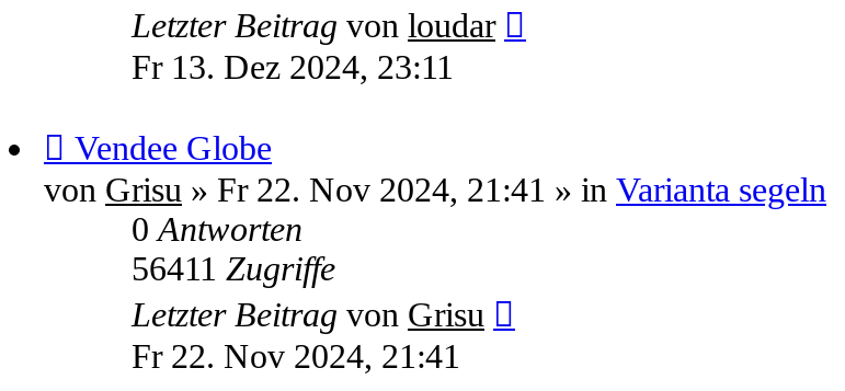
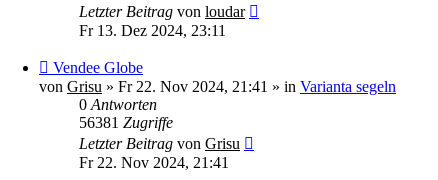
[132,249,335,287] 56411 Zugriffe -> [79,114,173,131] 56381 Zugriffe

